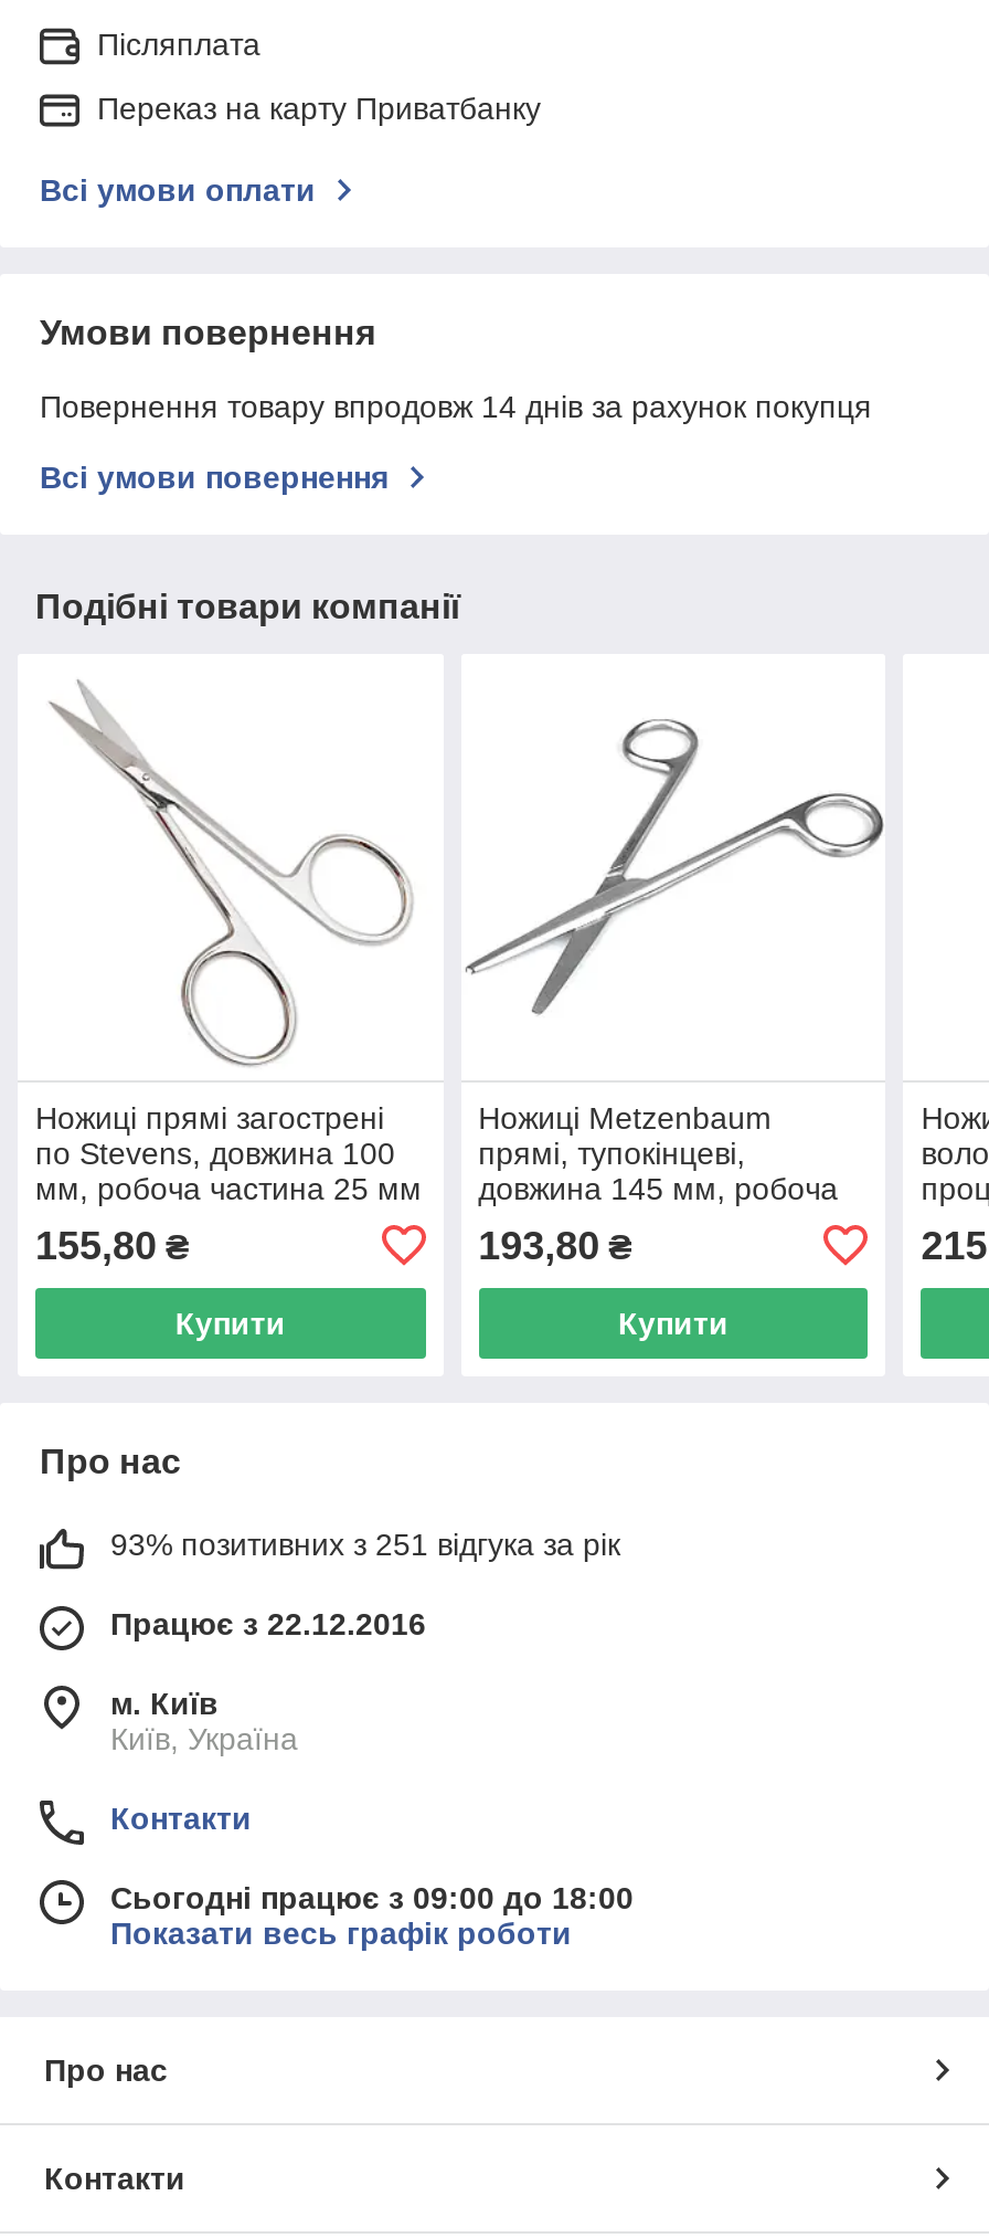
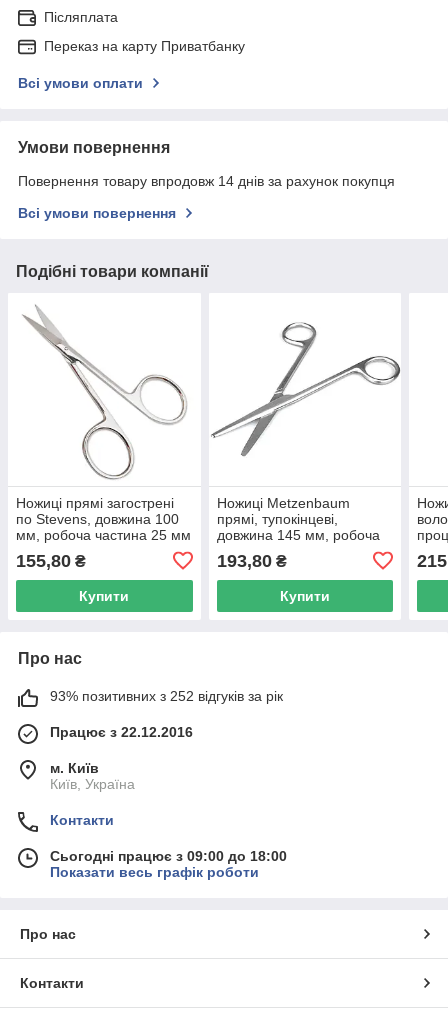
[110,1526,620,1562] 93% позитивних з 251 відгука за рік -> [50,688,283,704] 93% позитивних з 252 відгуків за рік

